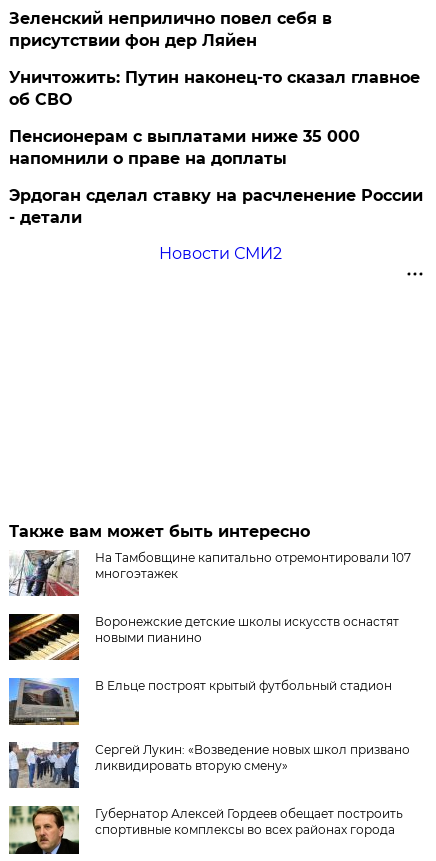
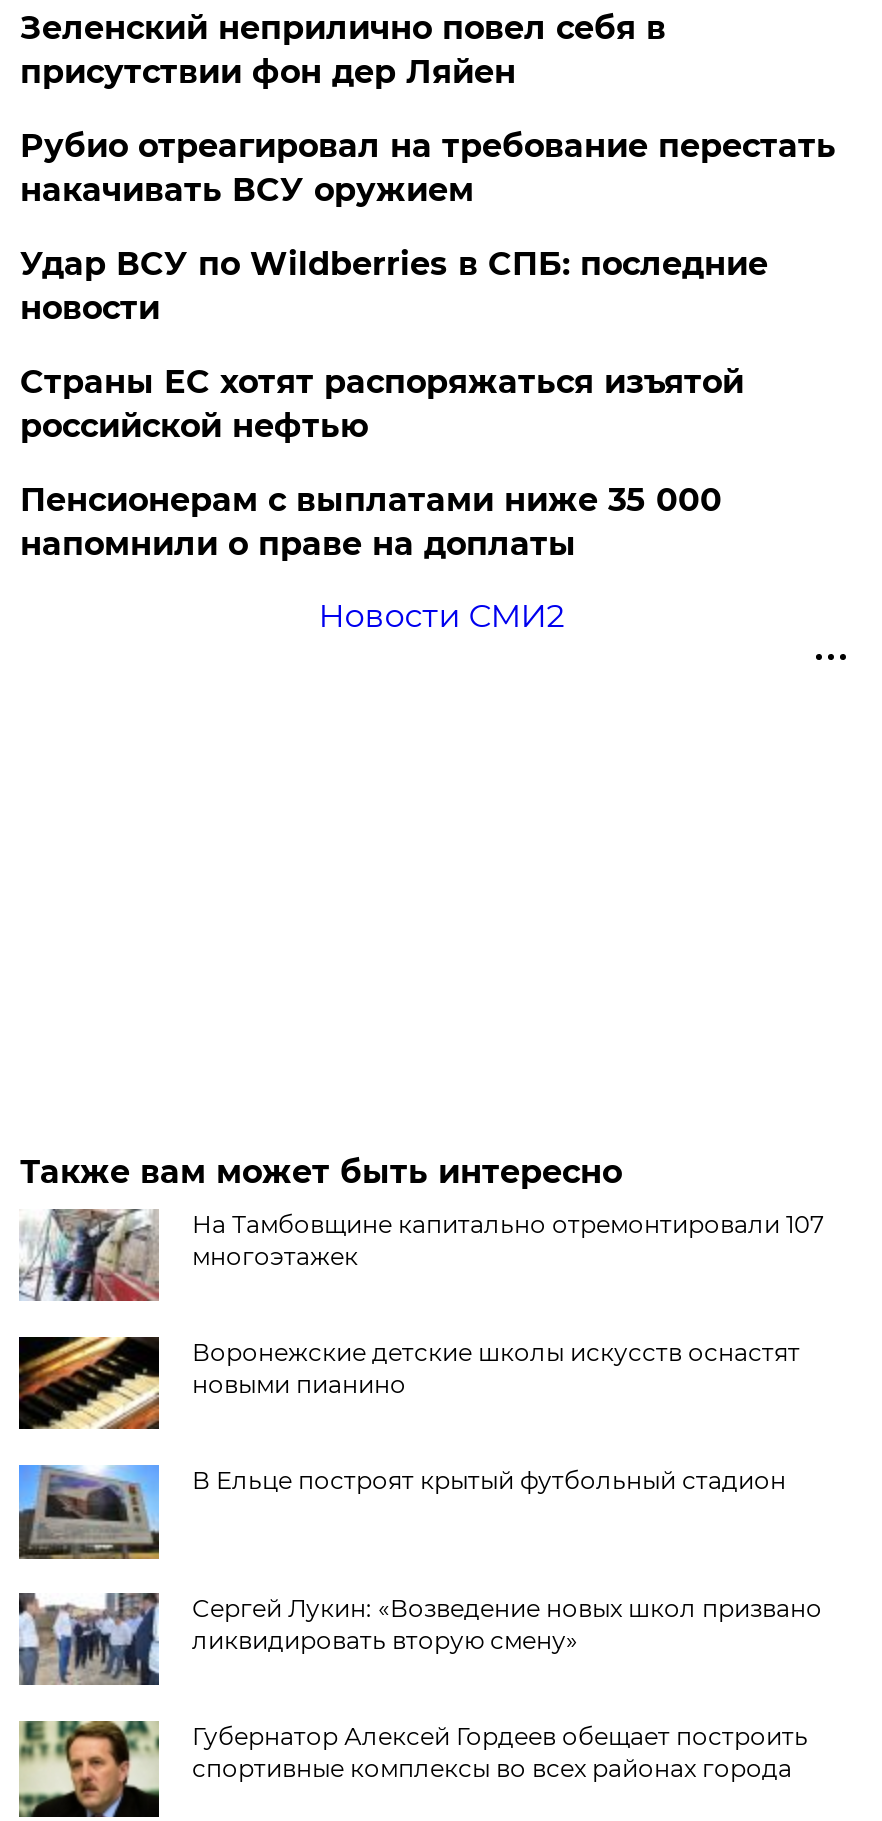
[9,68,420,109] Уничтожить: Путин наконец-то сказал главное | об СВО -> [20,127,836,445] Рубио отреагировал на требование перестать | накачивать ВСУ оружием | Удар ВСУ по Wildberries в СПБ: последние | новости | Страны ЕС хотят распоряжаться изъятой | российской нефтью
moved [9,127,360,168] -> [20,481,722,563]: Пенсионерам с выплатами ниже 35 000 | напомнили о праве на доплаты
[9,186,423,227] Эрдоган сделал ставку на расчленение России | - детали -> none

